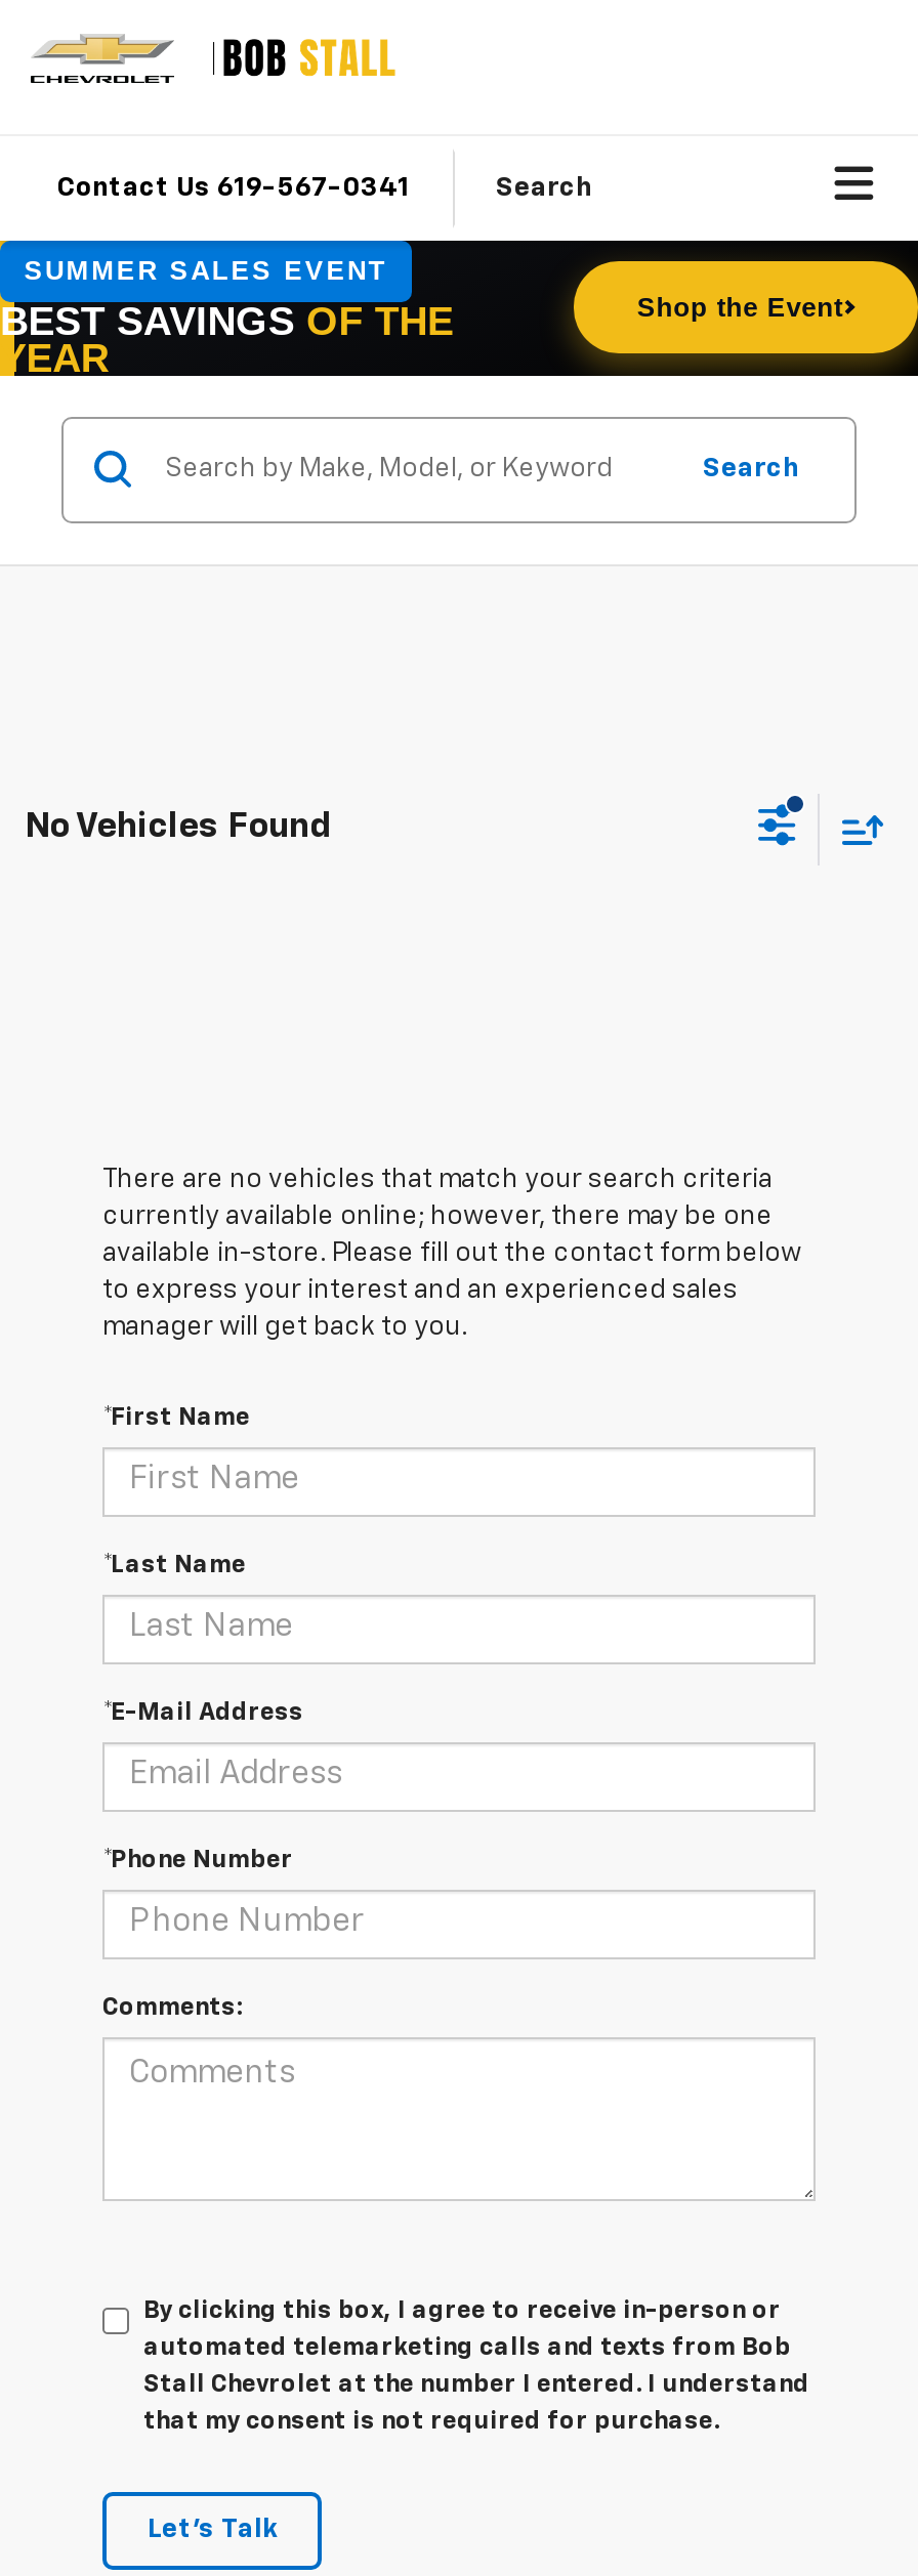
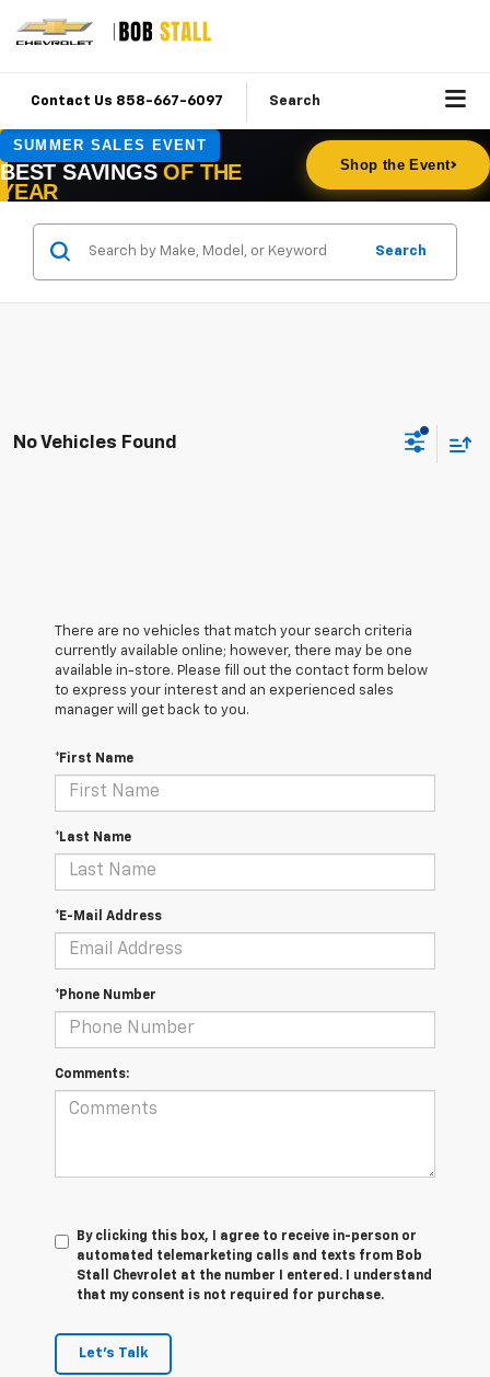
[57,176,410,202] Contact Us 619-567-0341 -> [31,95,223,109] Contact Us 858-667-6097

